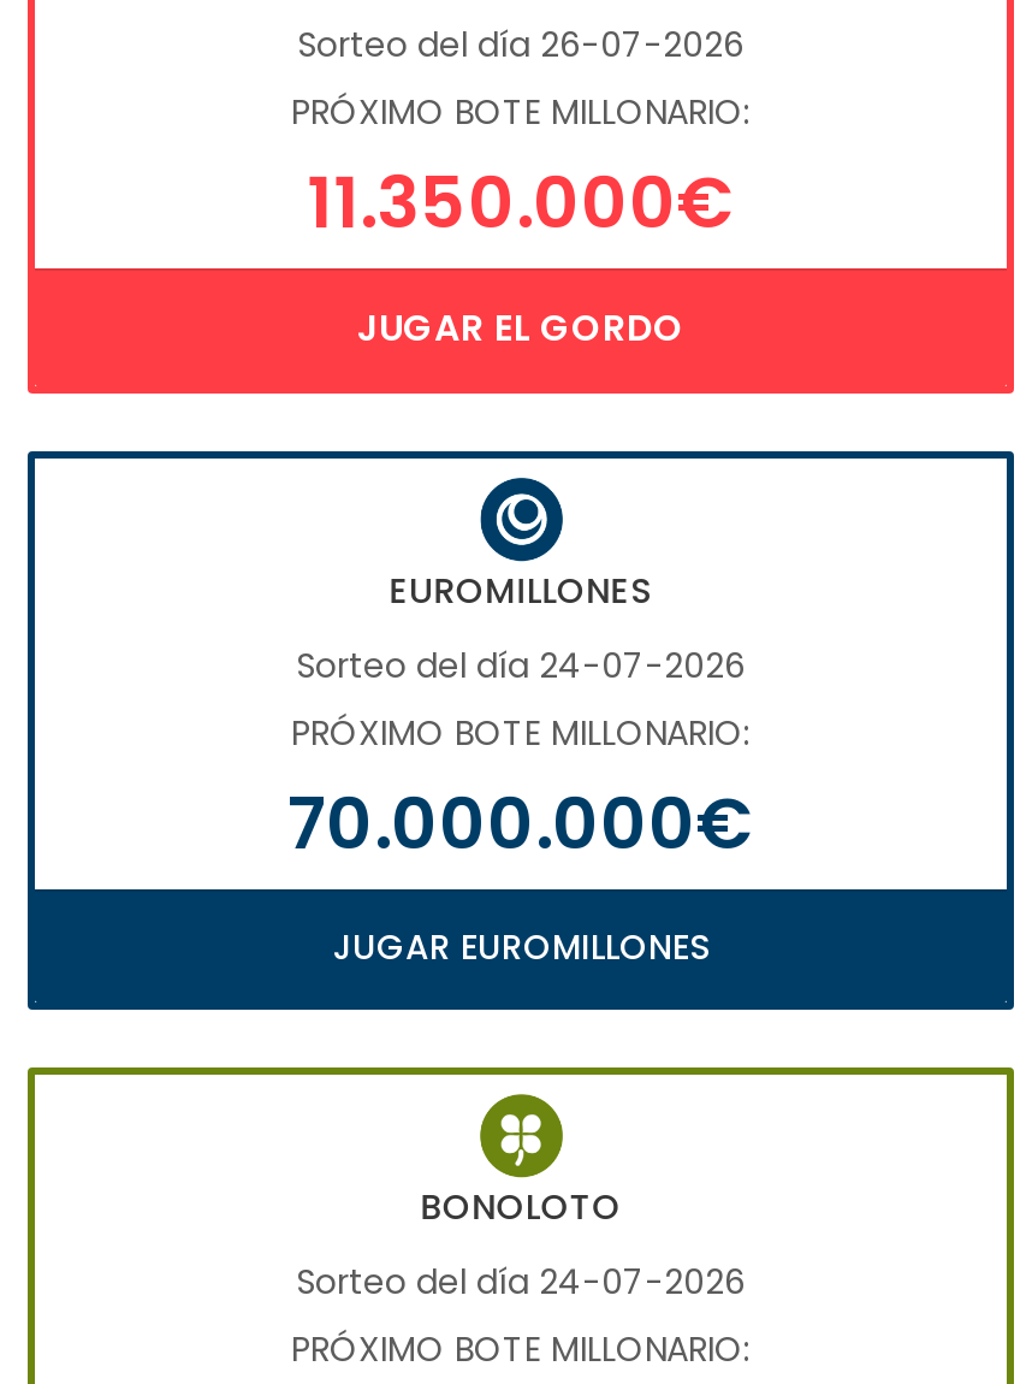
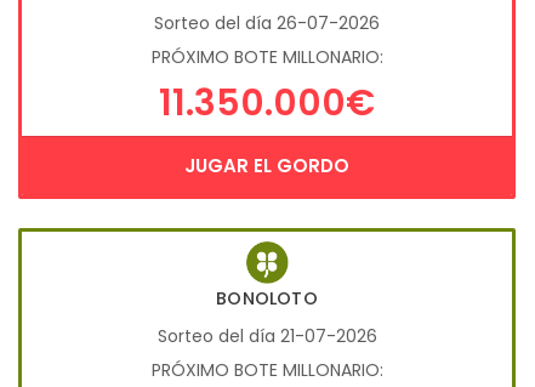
[25,448,1016,1013] [image] | EUROMILLONES | Sorteo del día 24-07-2026 | PRÓXIMO BOTE MILLONARIO: | 70.000.000€ | JUGAR EUROMILLONES -> none
[296,1258,746,1306] Sorteo del día 24-07-2026 -> [157,323,377,348] Sorteo del día 21-07-2026

